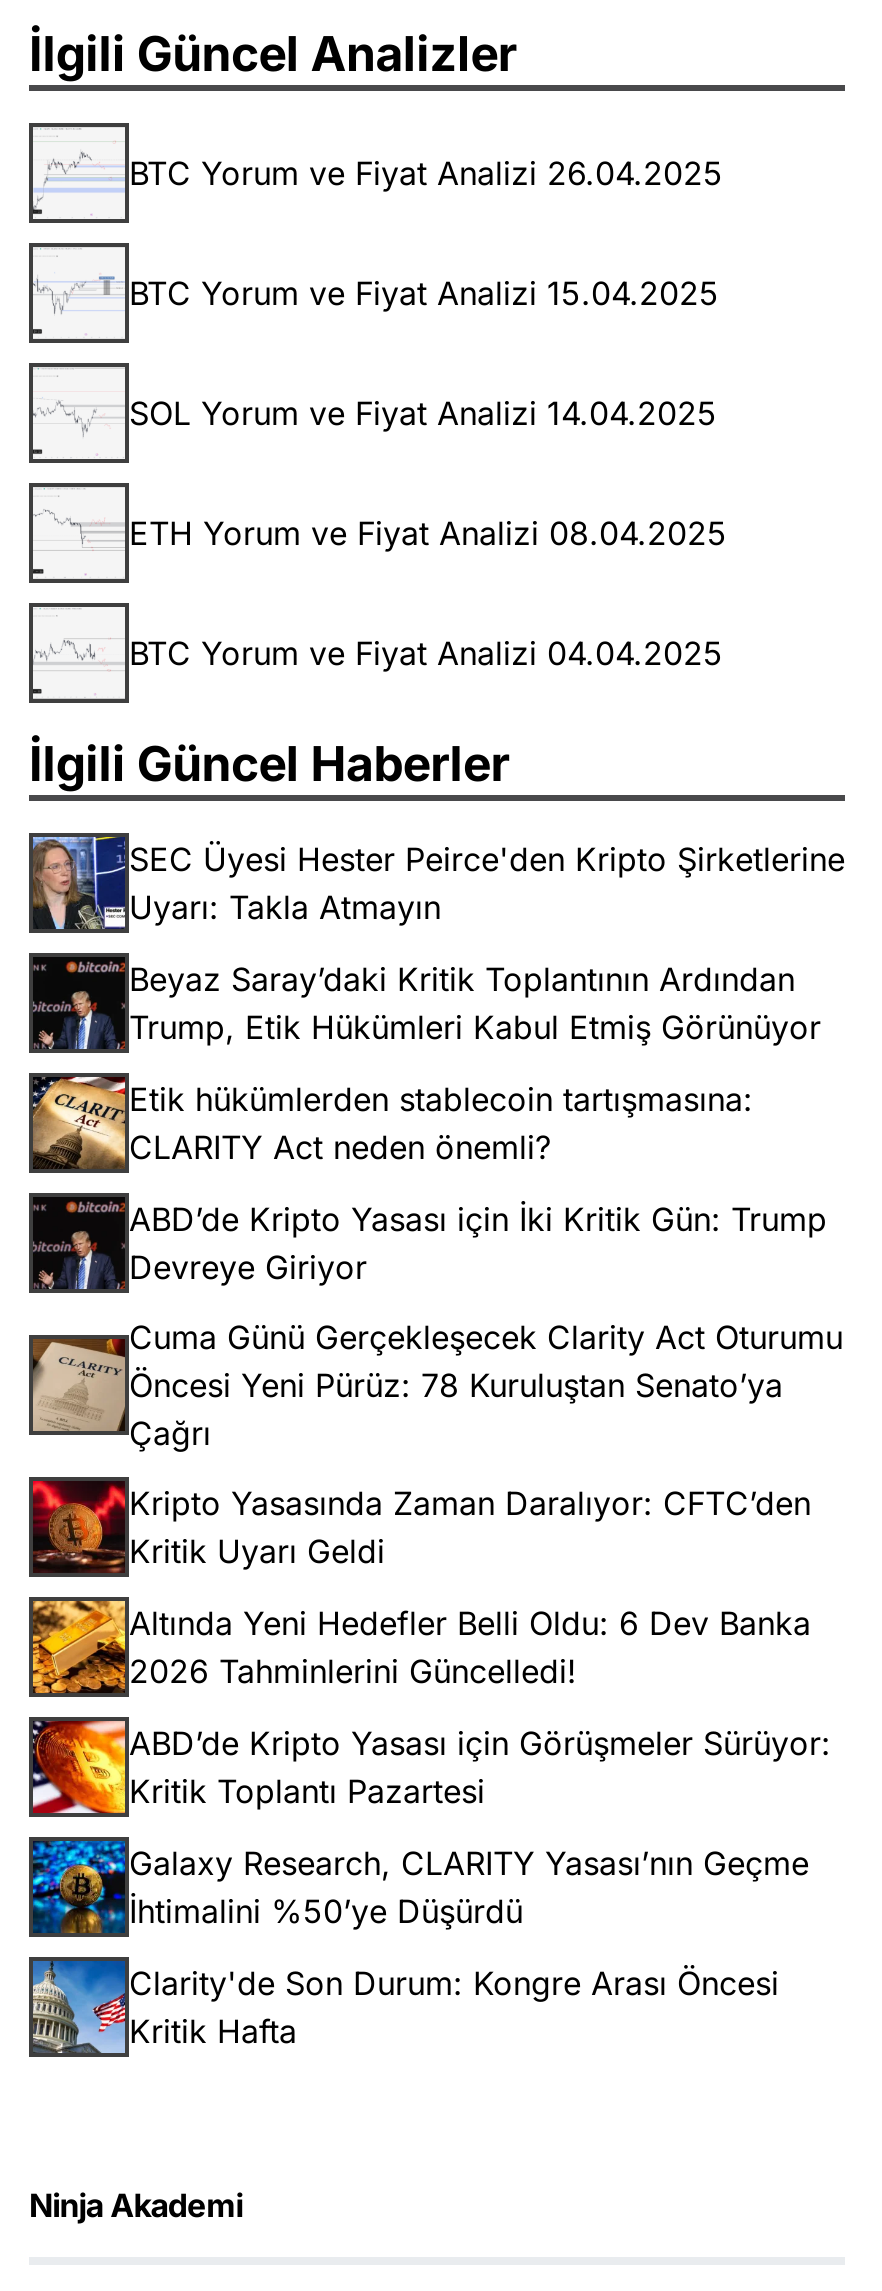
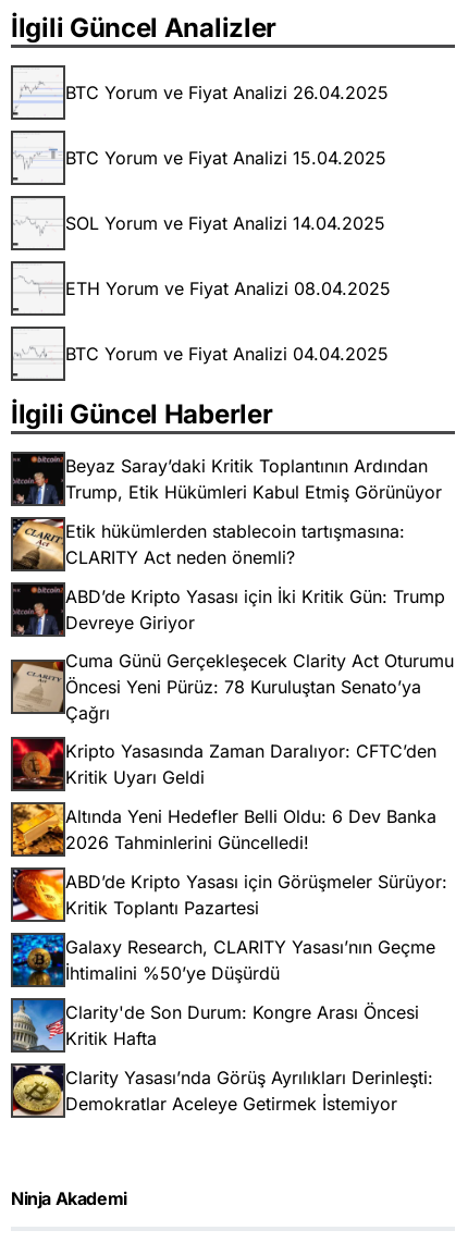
[31,832,845,934] [image] | SEC Üyesi Hester Peirce'den Kripto Şirketlerine | Uyarı: Takla Atmayın -> none
moved [29,958,843,2050] -> [11,455,454,1049]: [image] | Beyaz Saray’daki Kritik Toplantının Ardından | Trump, Etik Hükümleri Kabul Etmiş Görünüyor | ... | Clarity'de Son Durum: Kongre Arası Öncesi | Kritik Hafta
none -> [12,1063,433,1118] [image] | Clarity Yasası’nda Görüş Ayrılıkları Derinleşti: | Demokratlar Aceleye Getirmek İstemiyor

